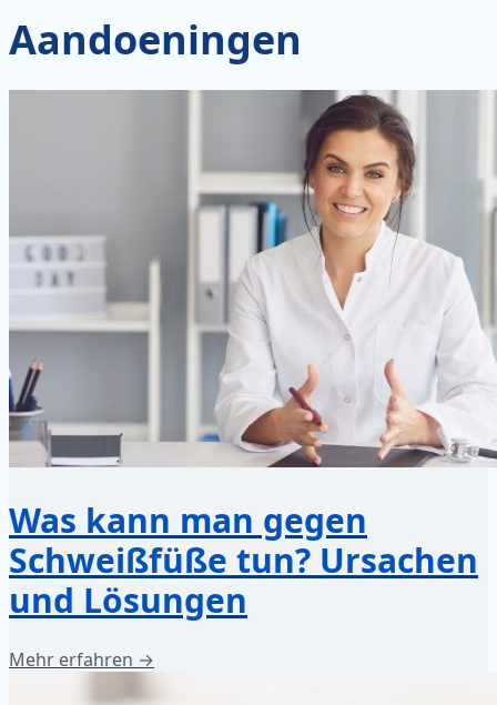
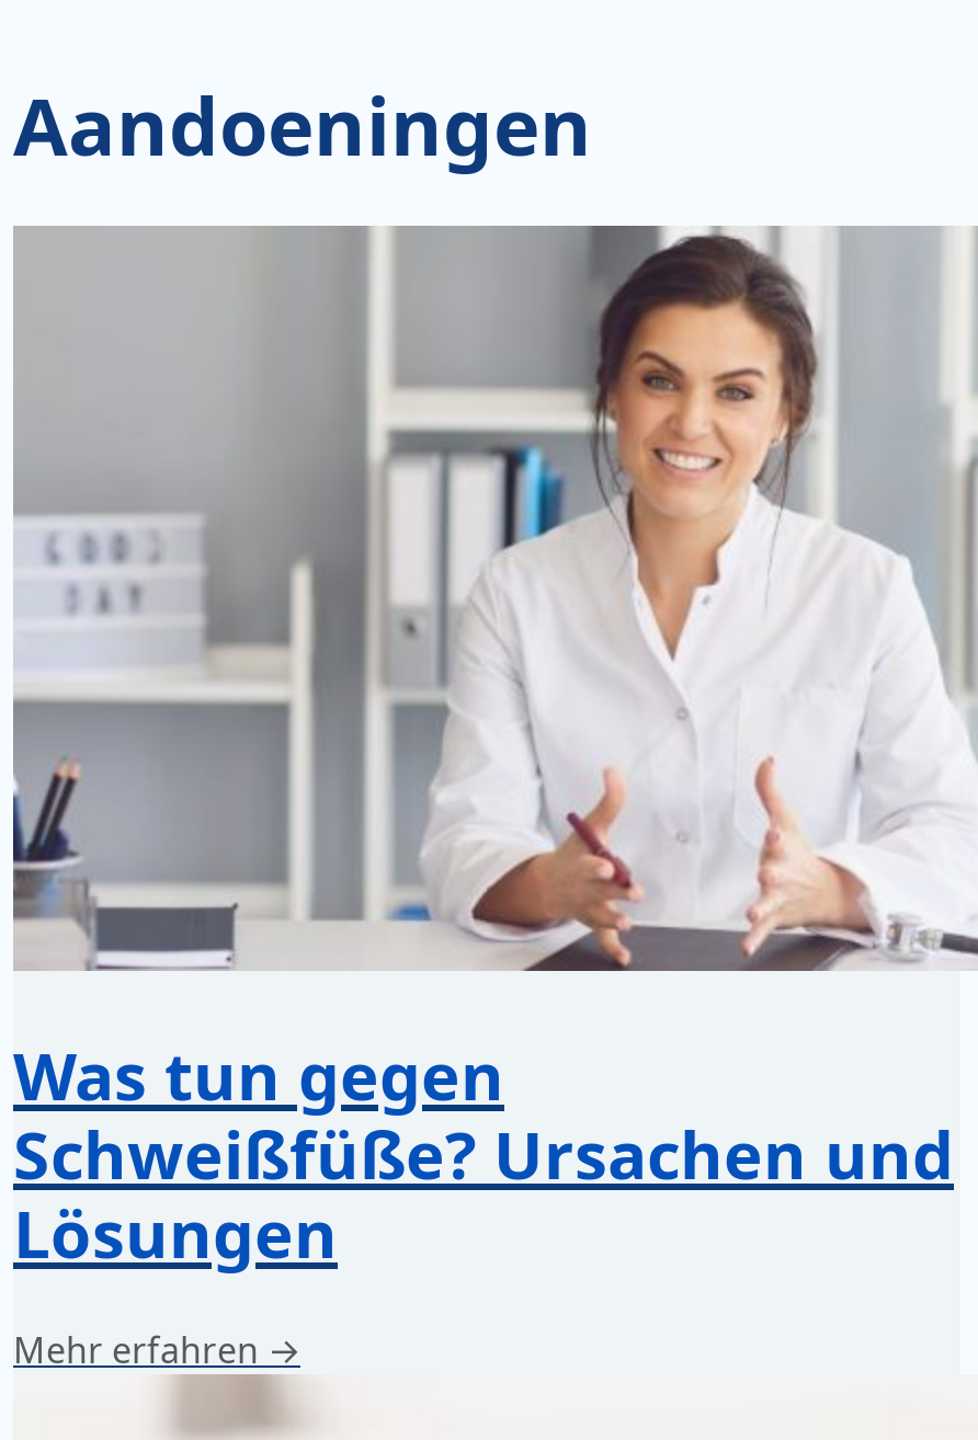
[9,497,478,622] Was kann man gegen | Schweißfüße tun? Ursachen | und Lösungen -> [13,1029,954,1277] Was tun gegen | Schweißfüße? Ursachen und | Lösungen

